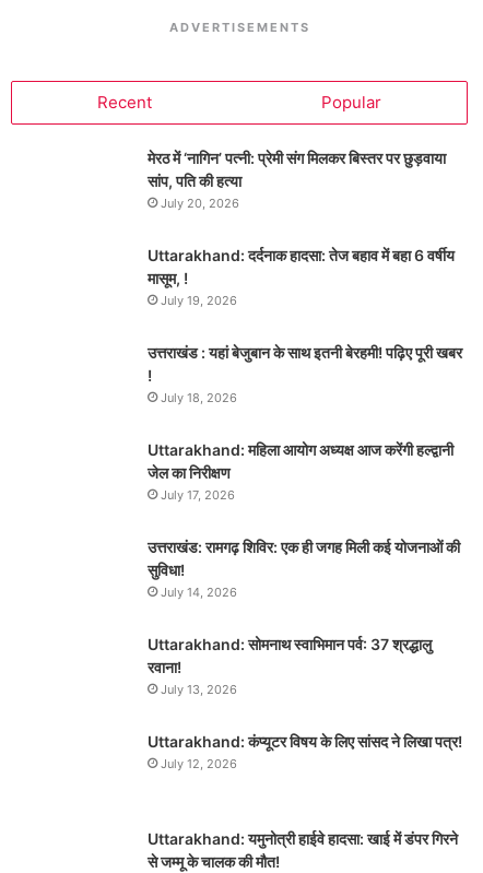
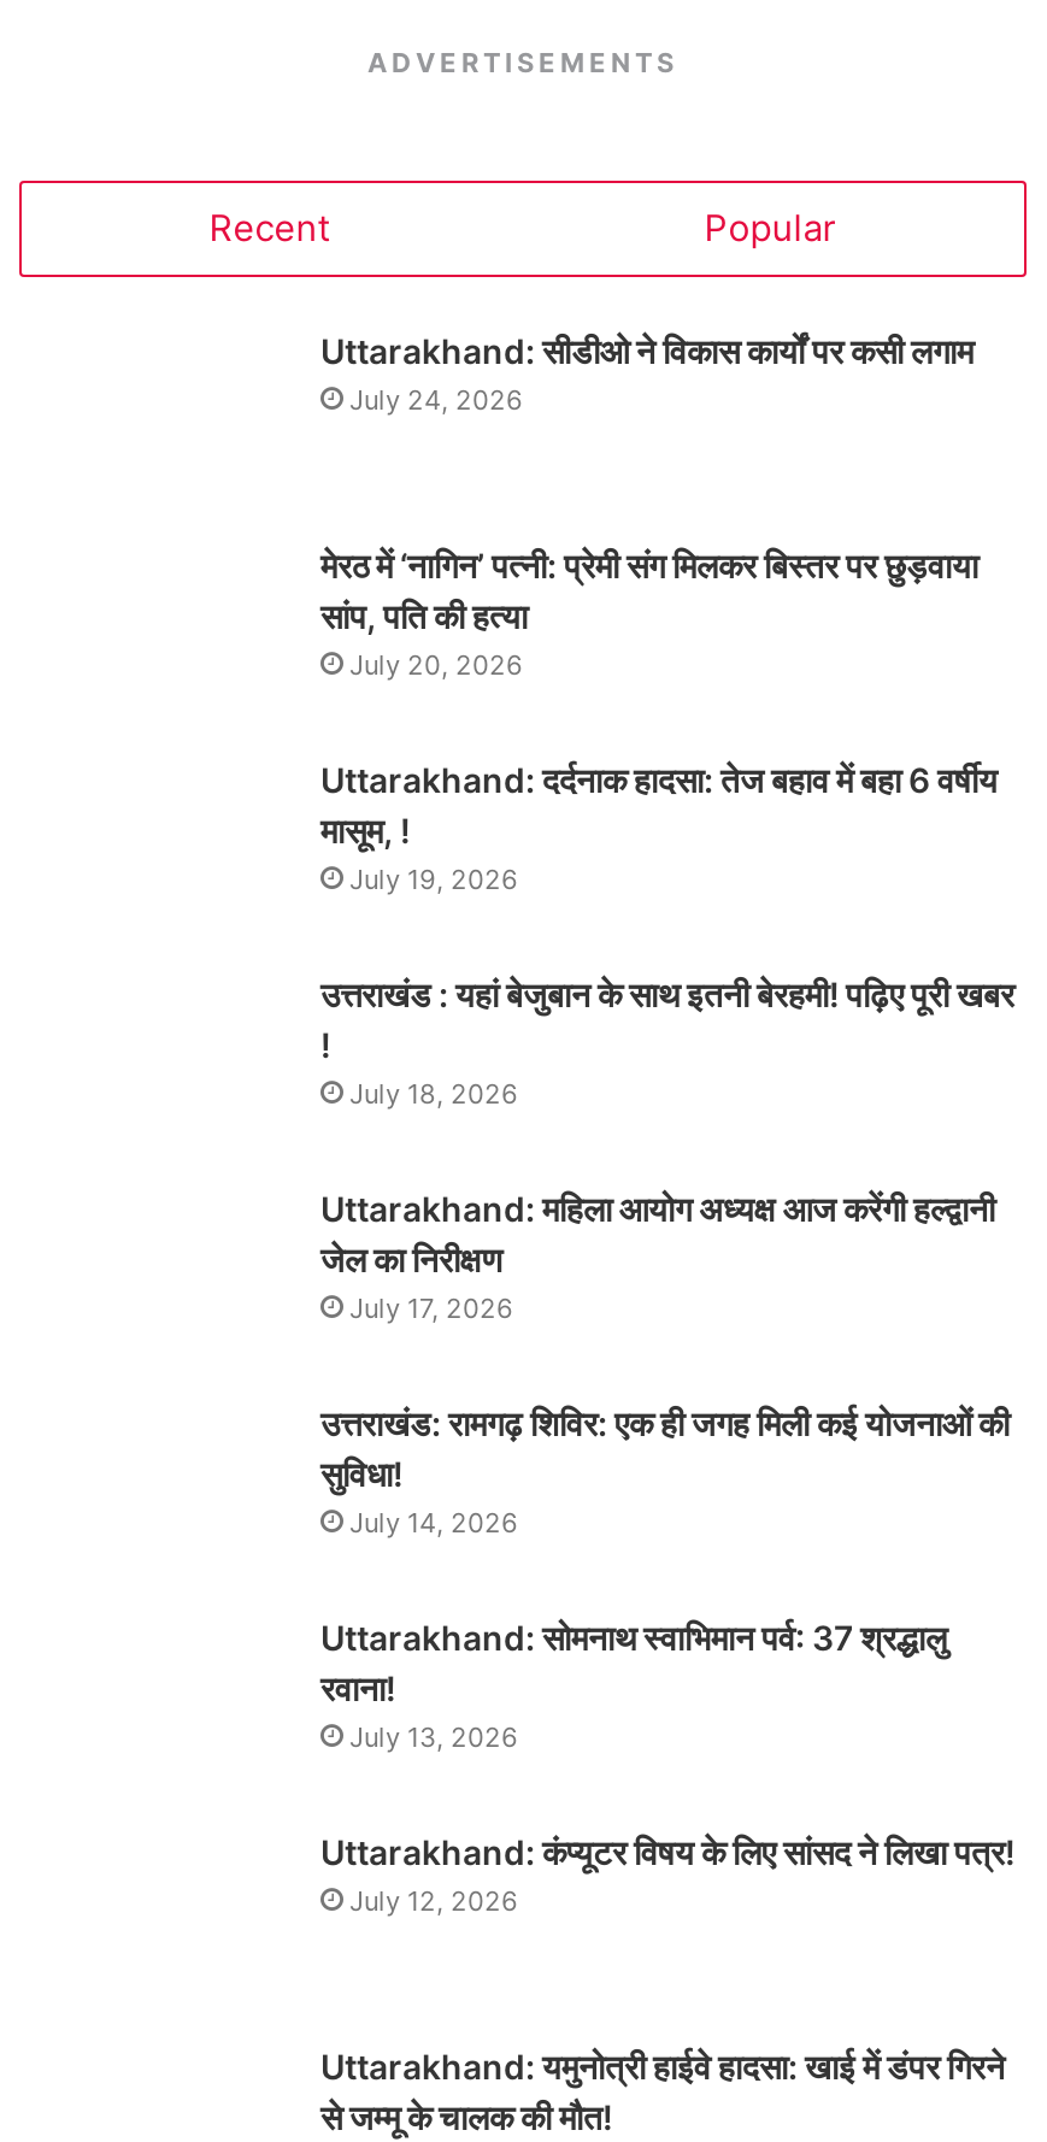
none -> [320,330,974,416] Uttarakhand: सीडीओ ने विकास कार्यों पर कसी लगाम | July 24, 2026

